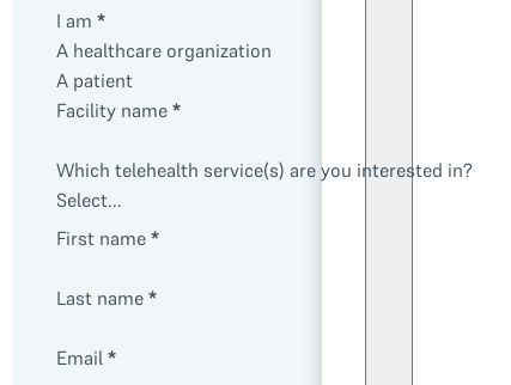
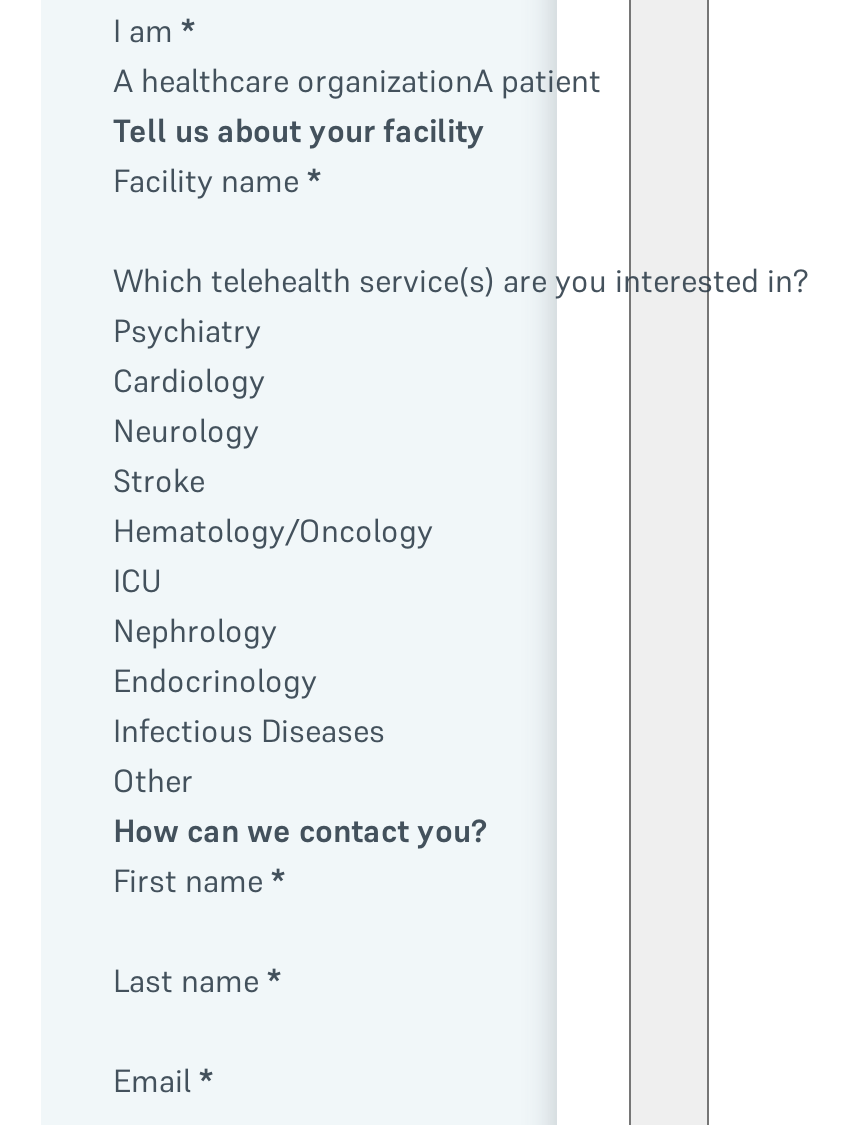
[56,38,272,92] A healthcare organization | A patient -> [113,60,601,150] A healthcare organizationA patient | Tell us about your facility
none -> [113,310,487,850] Psychiatry | Cardiology | Neurology | Stroke | Hematology/Oncology | ICU | Nephrology | Endocrinology | Infectious Diseases | Other | How can we contact you?

